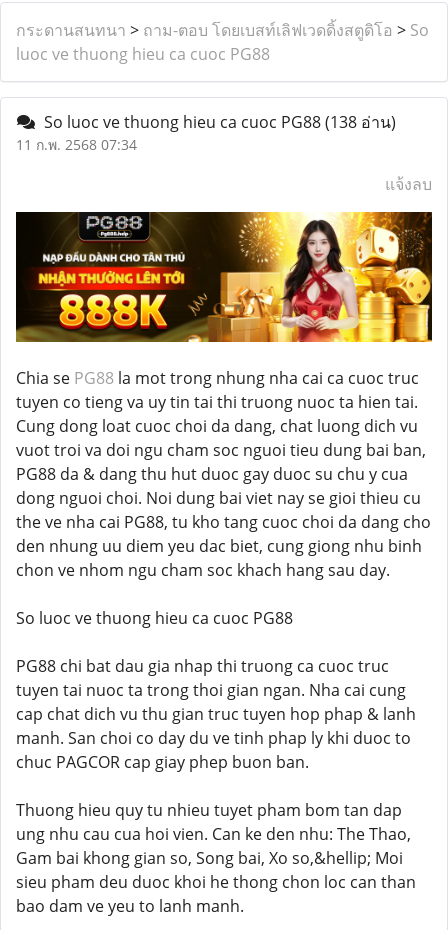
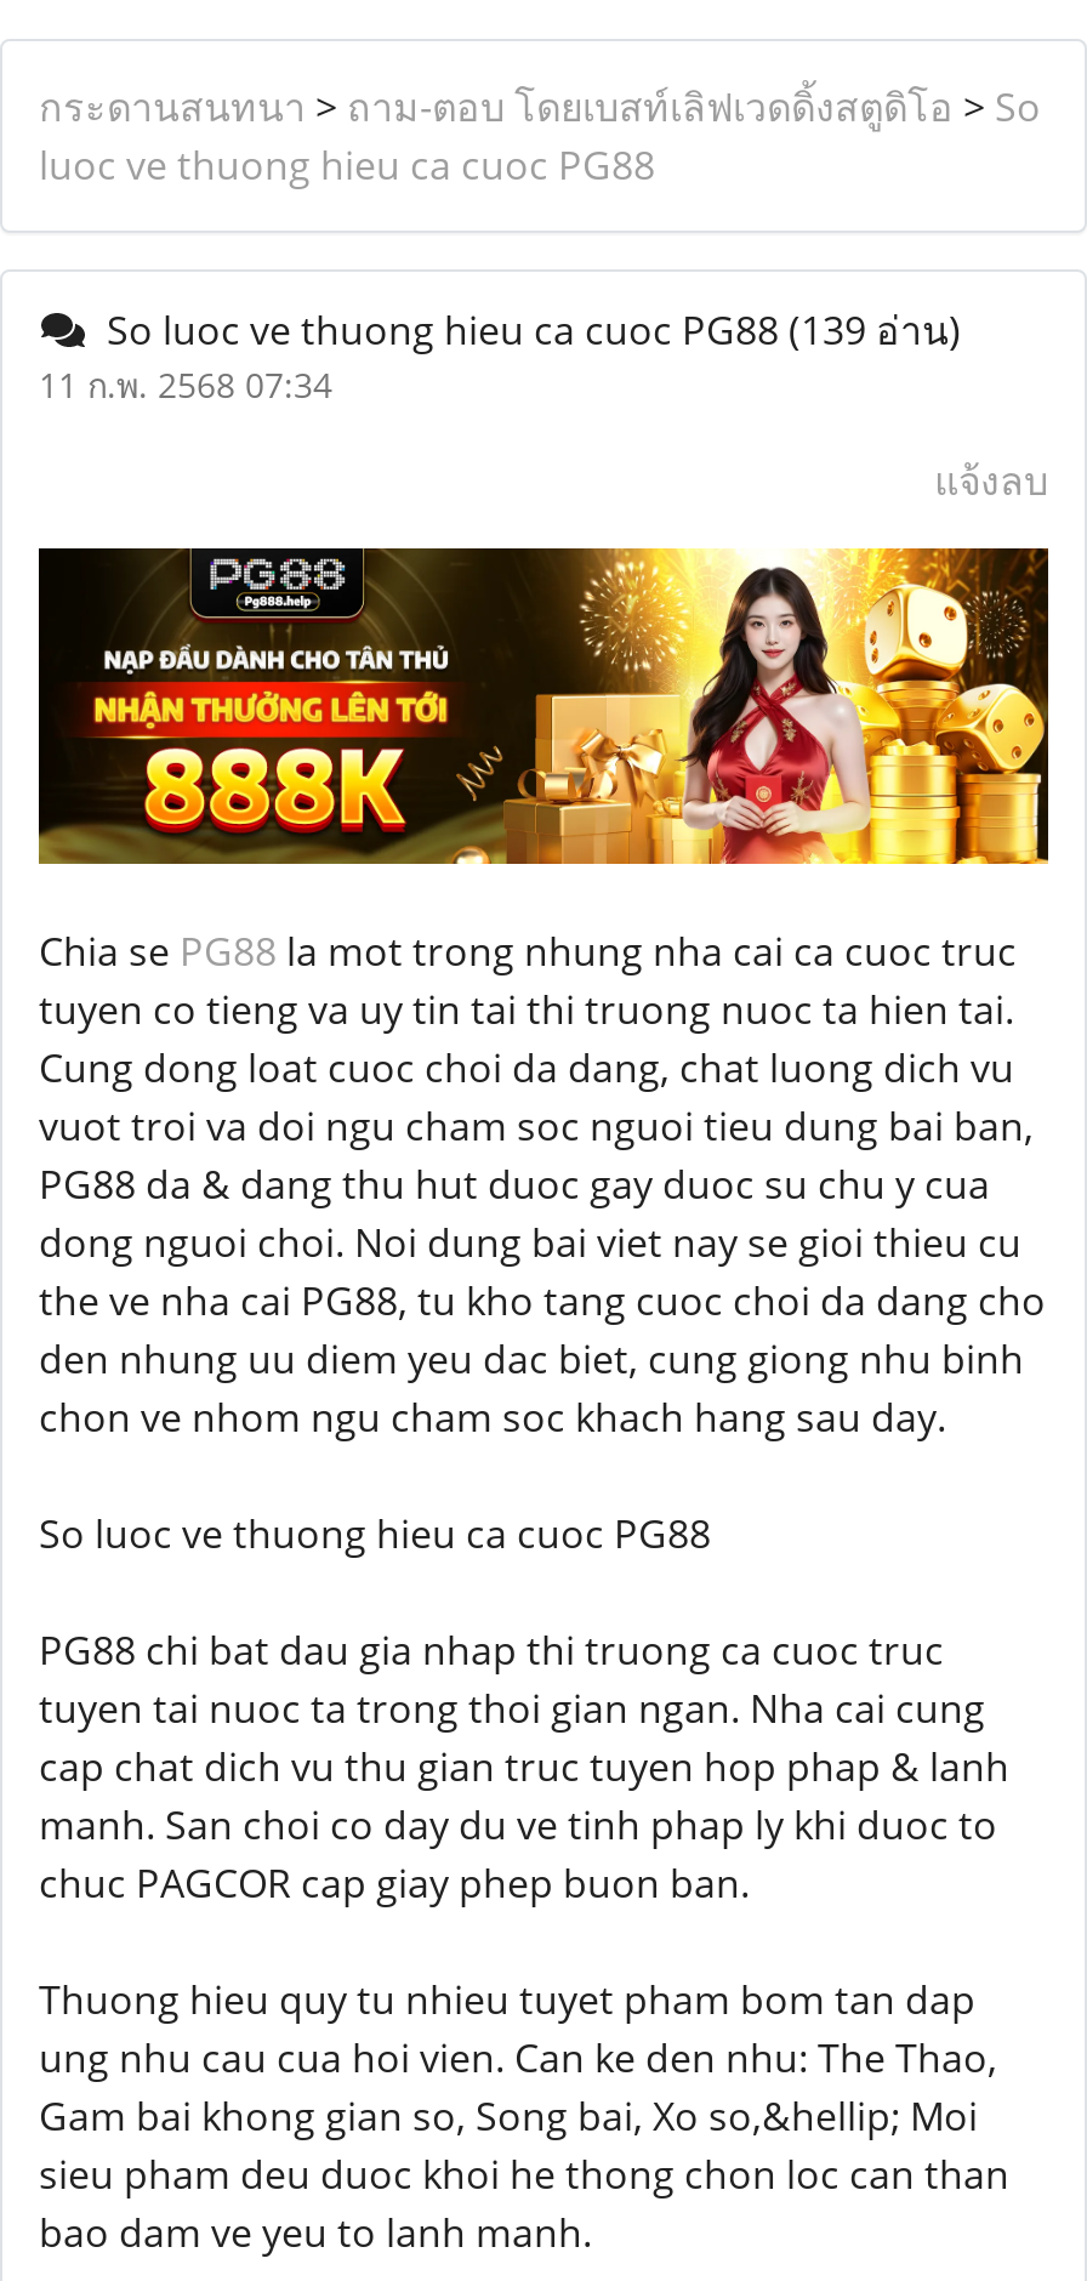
[36,111,396,133] So luoc ve thuong hieu ca cuoc PG88 (138 อ่าน) -> [87,303,961,357] So luoc ve thuong hieu ca cuoc PG88 (139 อ่าน)

